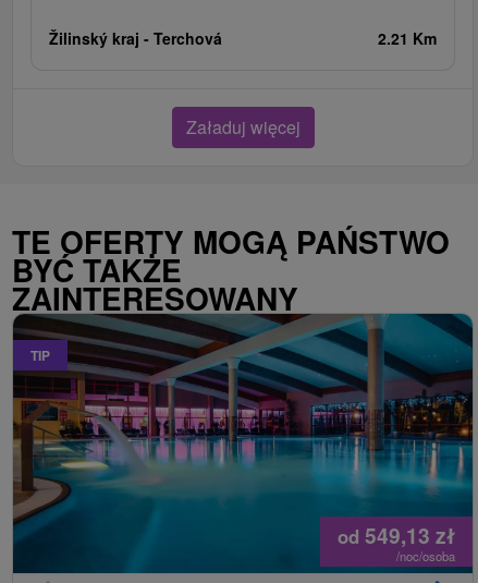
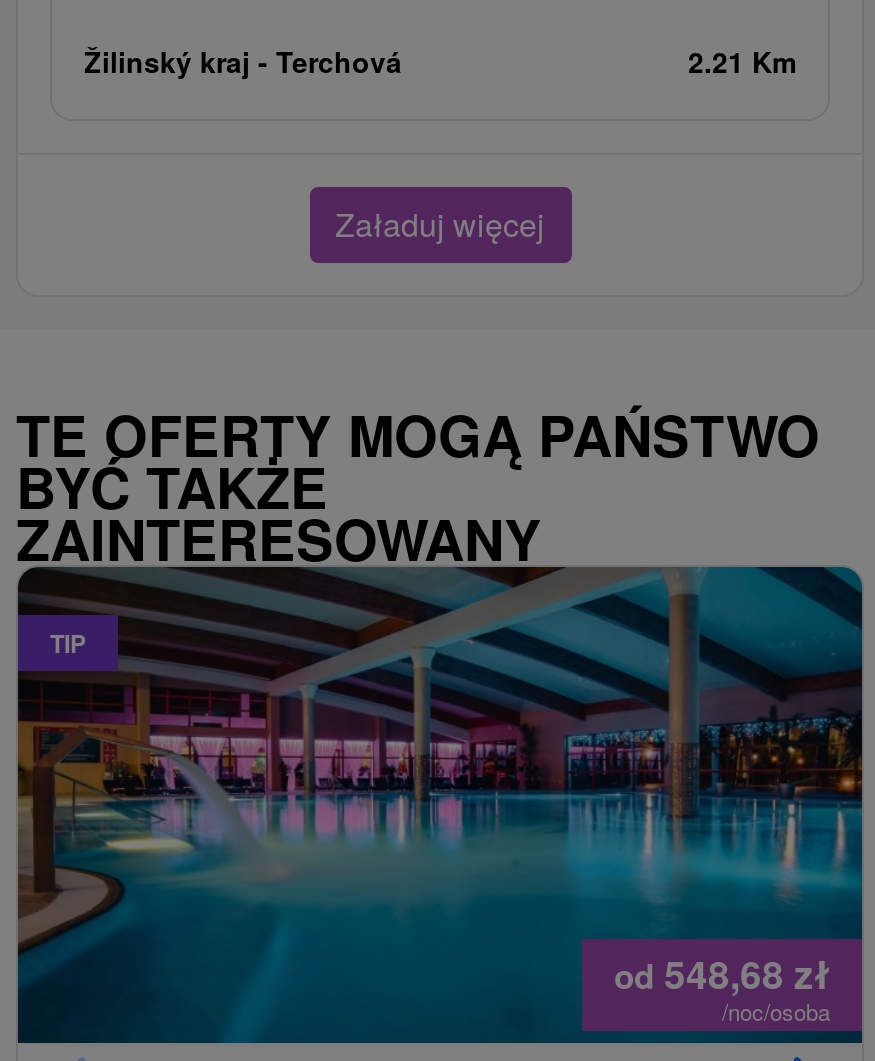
[338,519,455,550] od 549,13 zł -> [614,944,830,1000] od 548,68 zł

